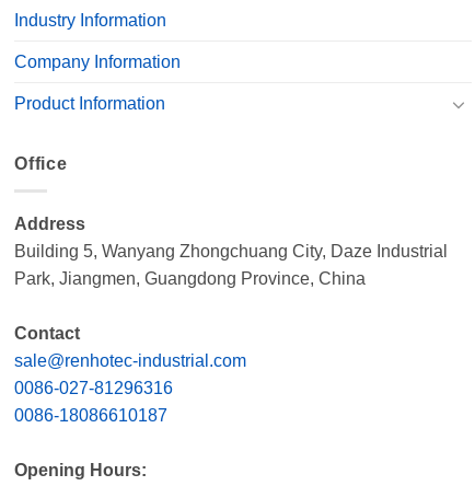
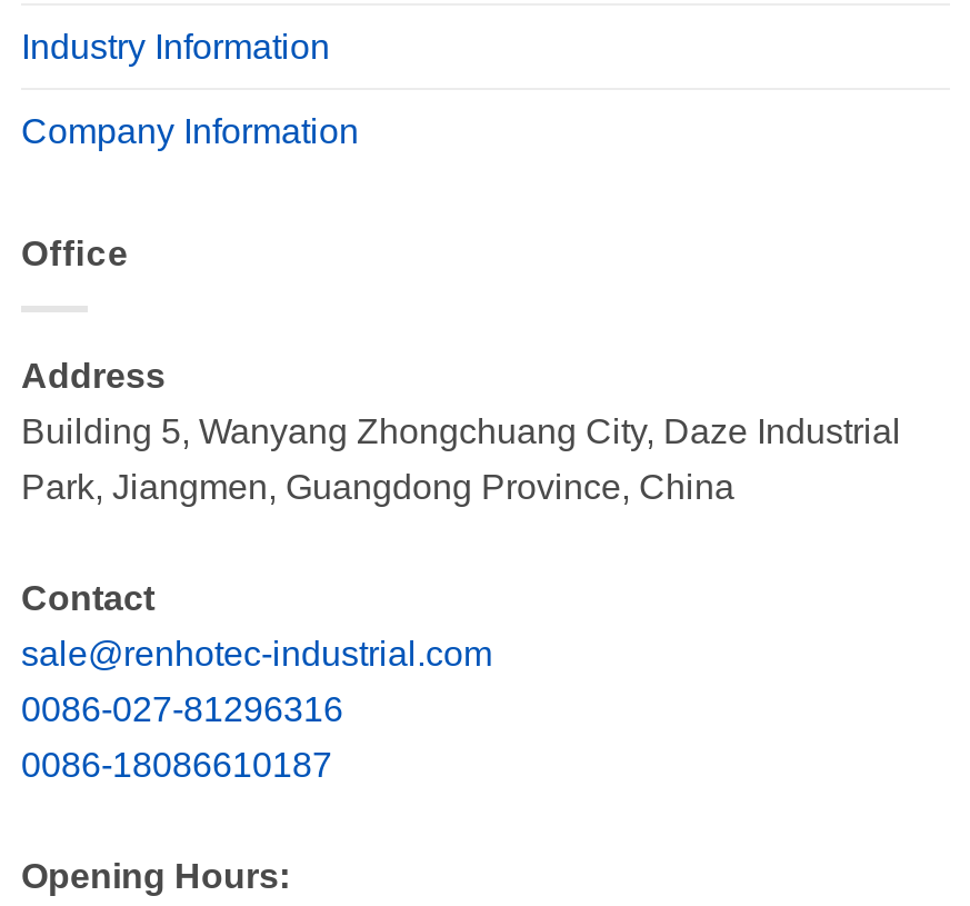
[14,94,165,113] Product Information -> none

